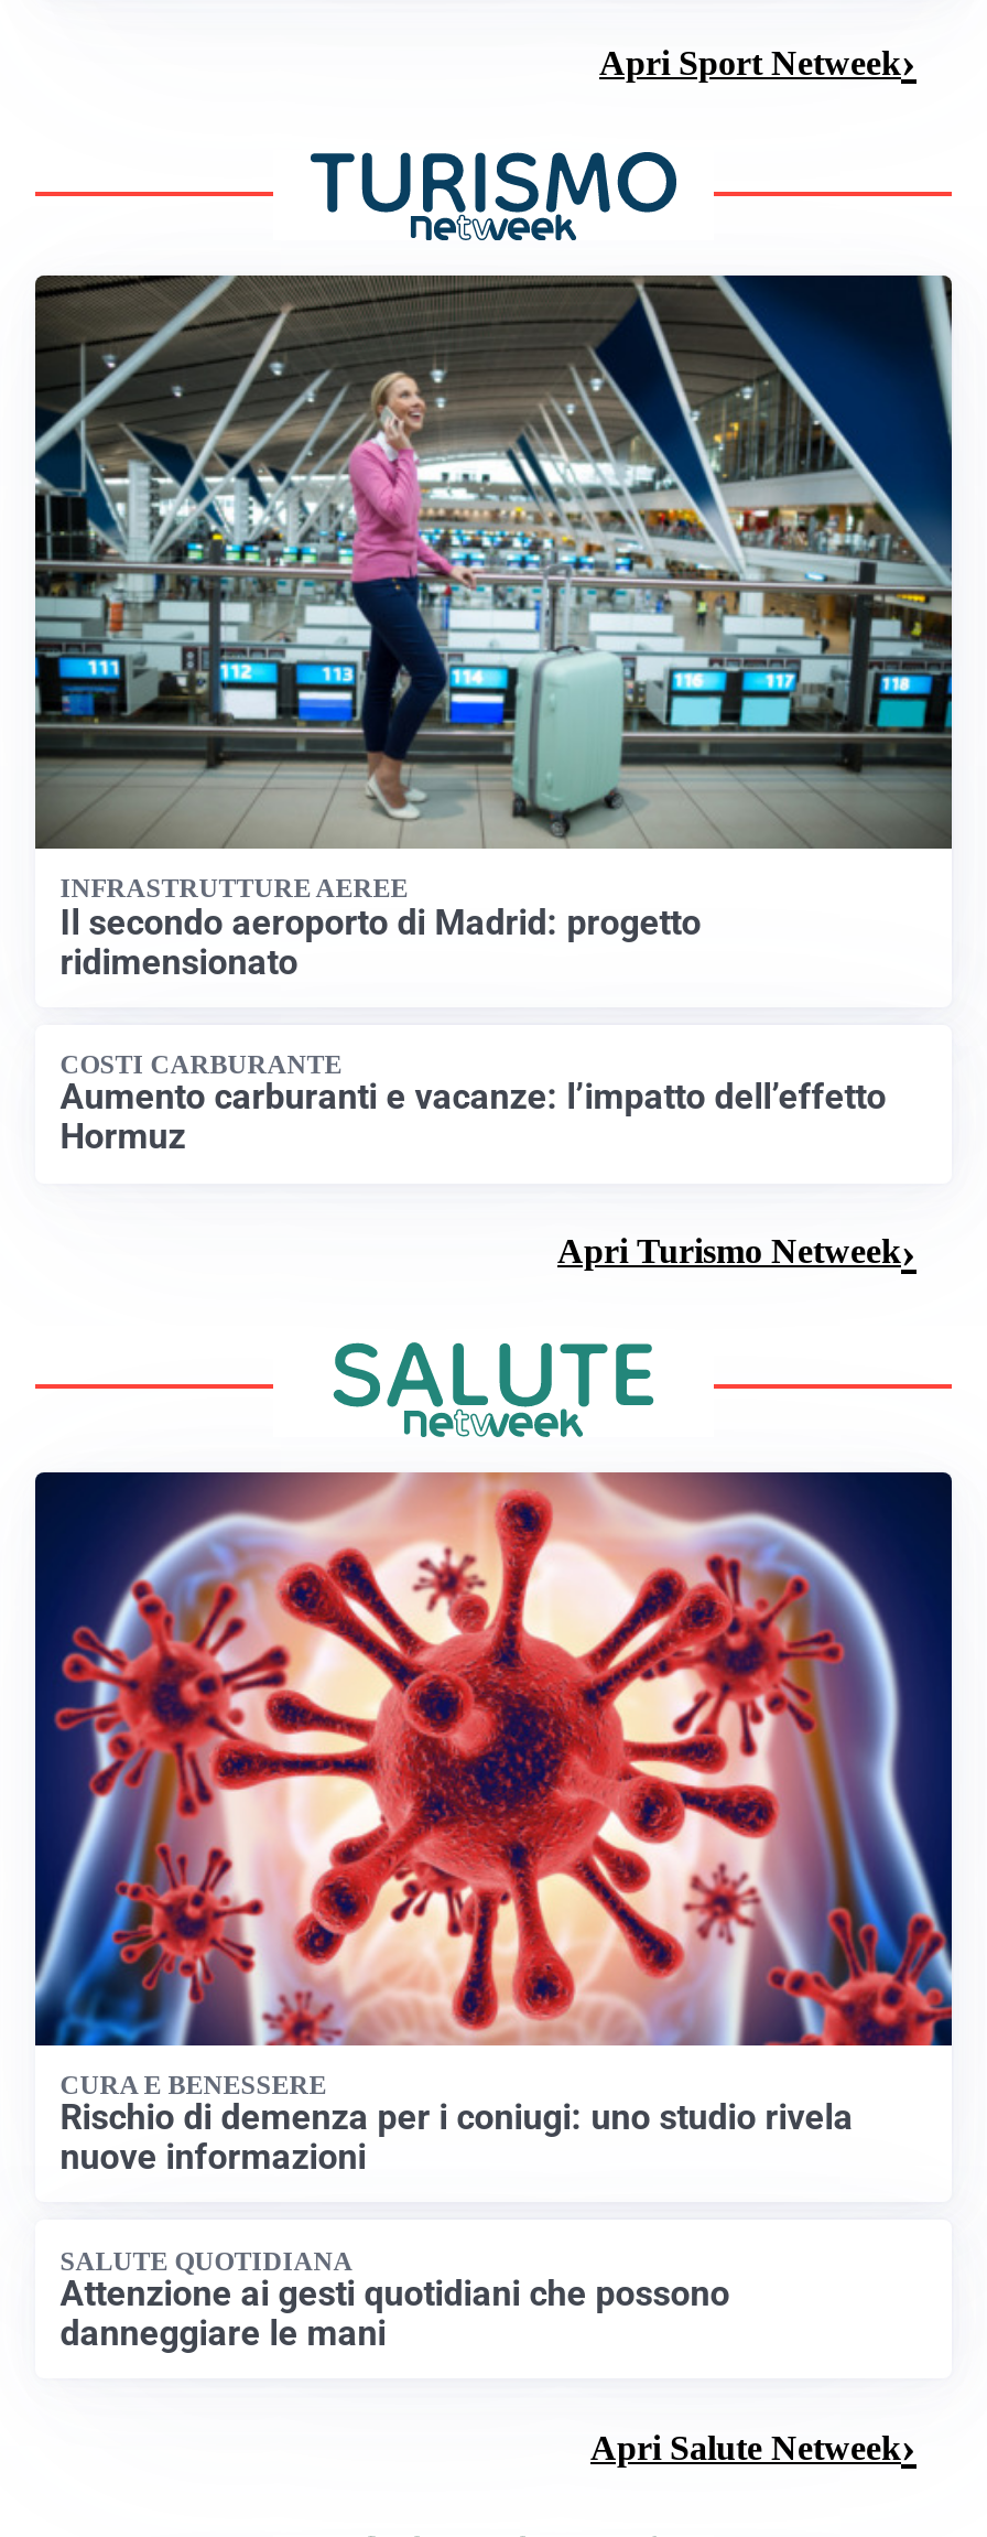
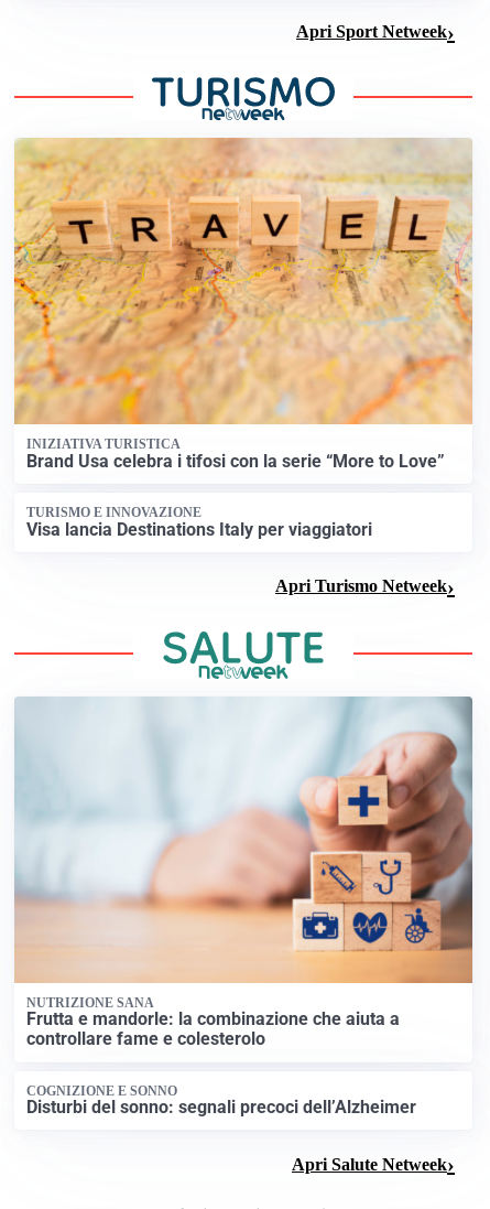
[33,273,954,983] [image] | INFRASTRUTTURE AEREE | Il secondo aeroporto di Madrid: progetto | ridimensionato -> [13,137,473,471] [image] | INIZIATIVA TURISTICA | Brand Usa celebra i tifosi con la serie “More to Love”
[60,1050,886,1159] COSTI CARBURANTE | Aumento carburanti e vacanze: l’impatto dell’effetto | Hormuz -> [27,505,372,540] TURISMO E INNOVAZIONE | Visa lancia Destinations Italy per viaggiatori
[33,1470,954,2178] [image] | CURA E BENESSERE | Rischio di demenza per i coniugi: uno studio rivela | nuove informazioni -> [14,697,473,1050] [image] | NUTRIZIONE SANA | Frutta e mandorle: la combinazione che aiuta a | controllare fame e colesterolo
[60,2245,730,2354] SALUTE QUOTIDIANA | Attenzione ai gesti quotidiani che possono | danneggiare le mani -> [27,1083,416,1118] COGNIZIONE E SONNO | Disturbi del sonno: segnali precoci dell’Alzheimer

